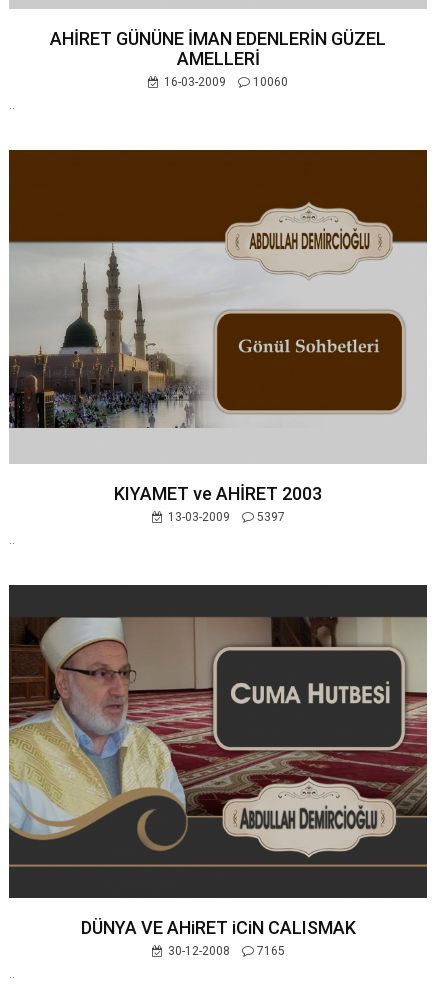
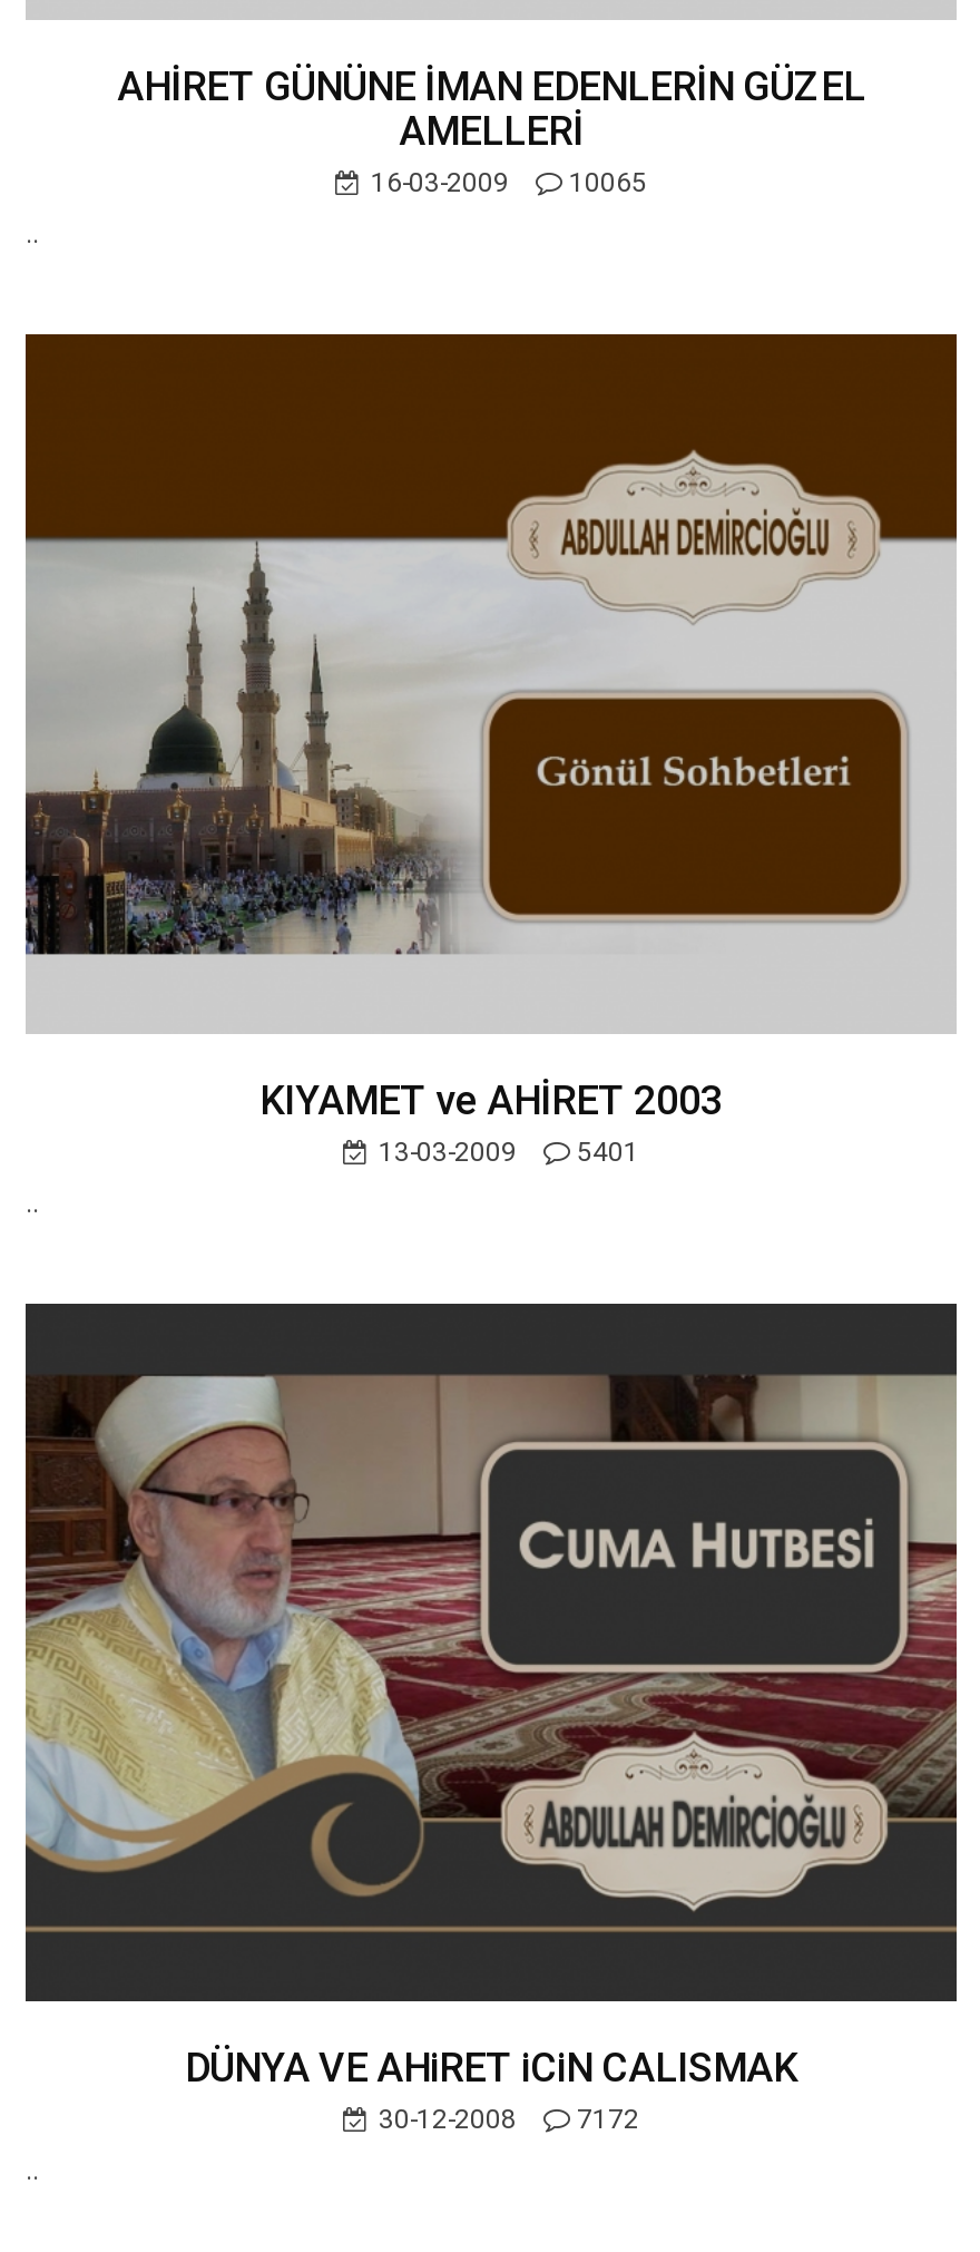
[164,75,288,89] 16-03-2009 10060 -> [371,166,647,198] 16-03-2009 10065
[167,510,284,524] 13-03-2009 5397 -> [379,1136,639,1167] 13-03-2009 5401
[167,944,284,958] 30-12-2008 7165 -> [379,2105,639,2136] 30-12-2008 7172

